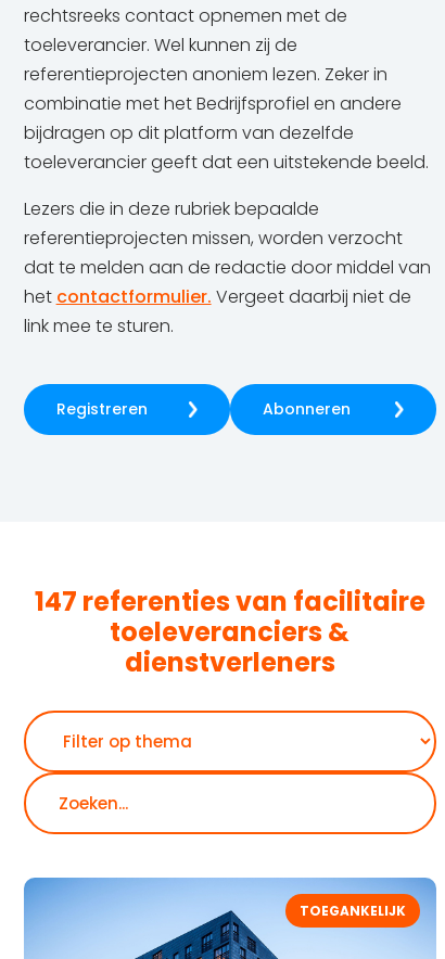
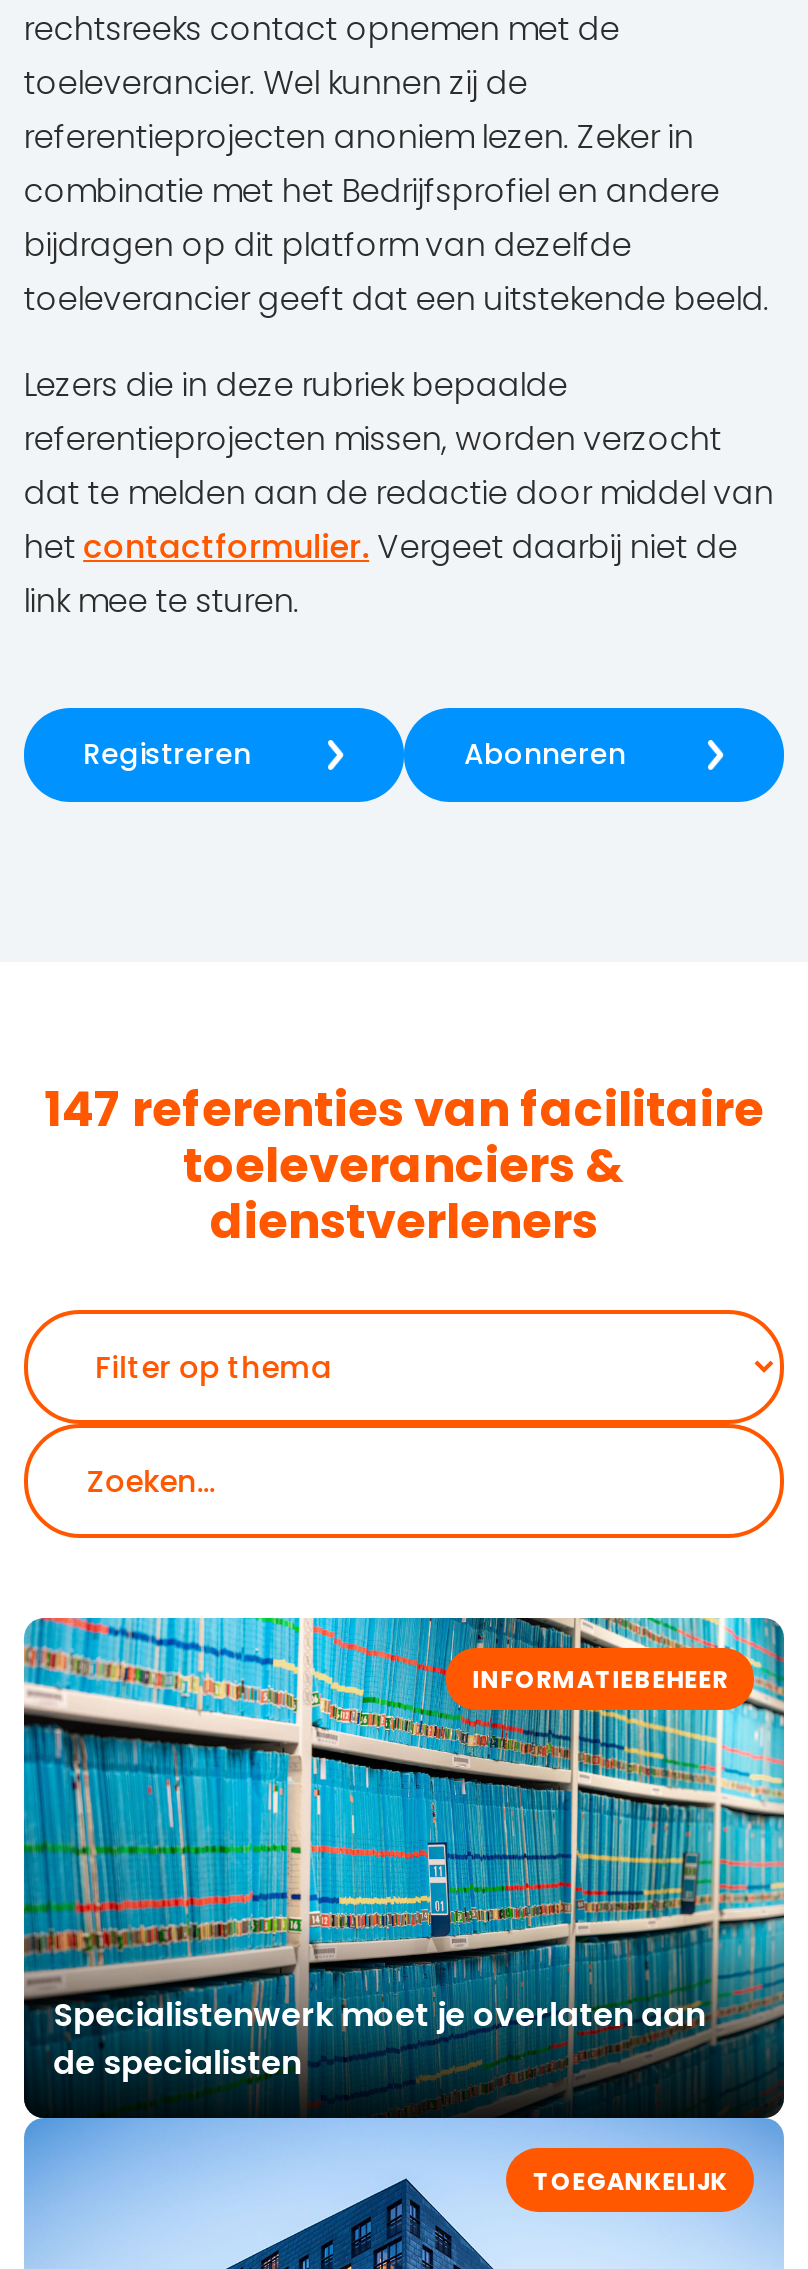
none -> [22,1614,786,2120] [image] | INFORMATIEBEHEER
none -> [53,1992,705,2086] Specialistenwerk moet je overlaten aan | de specialisten

